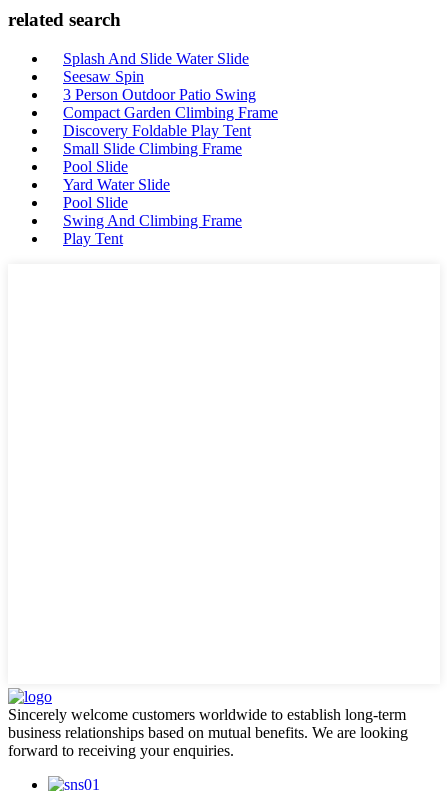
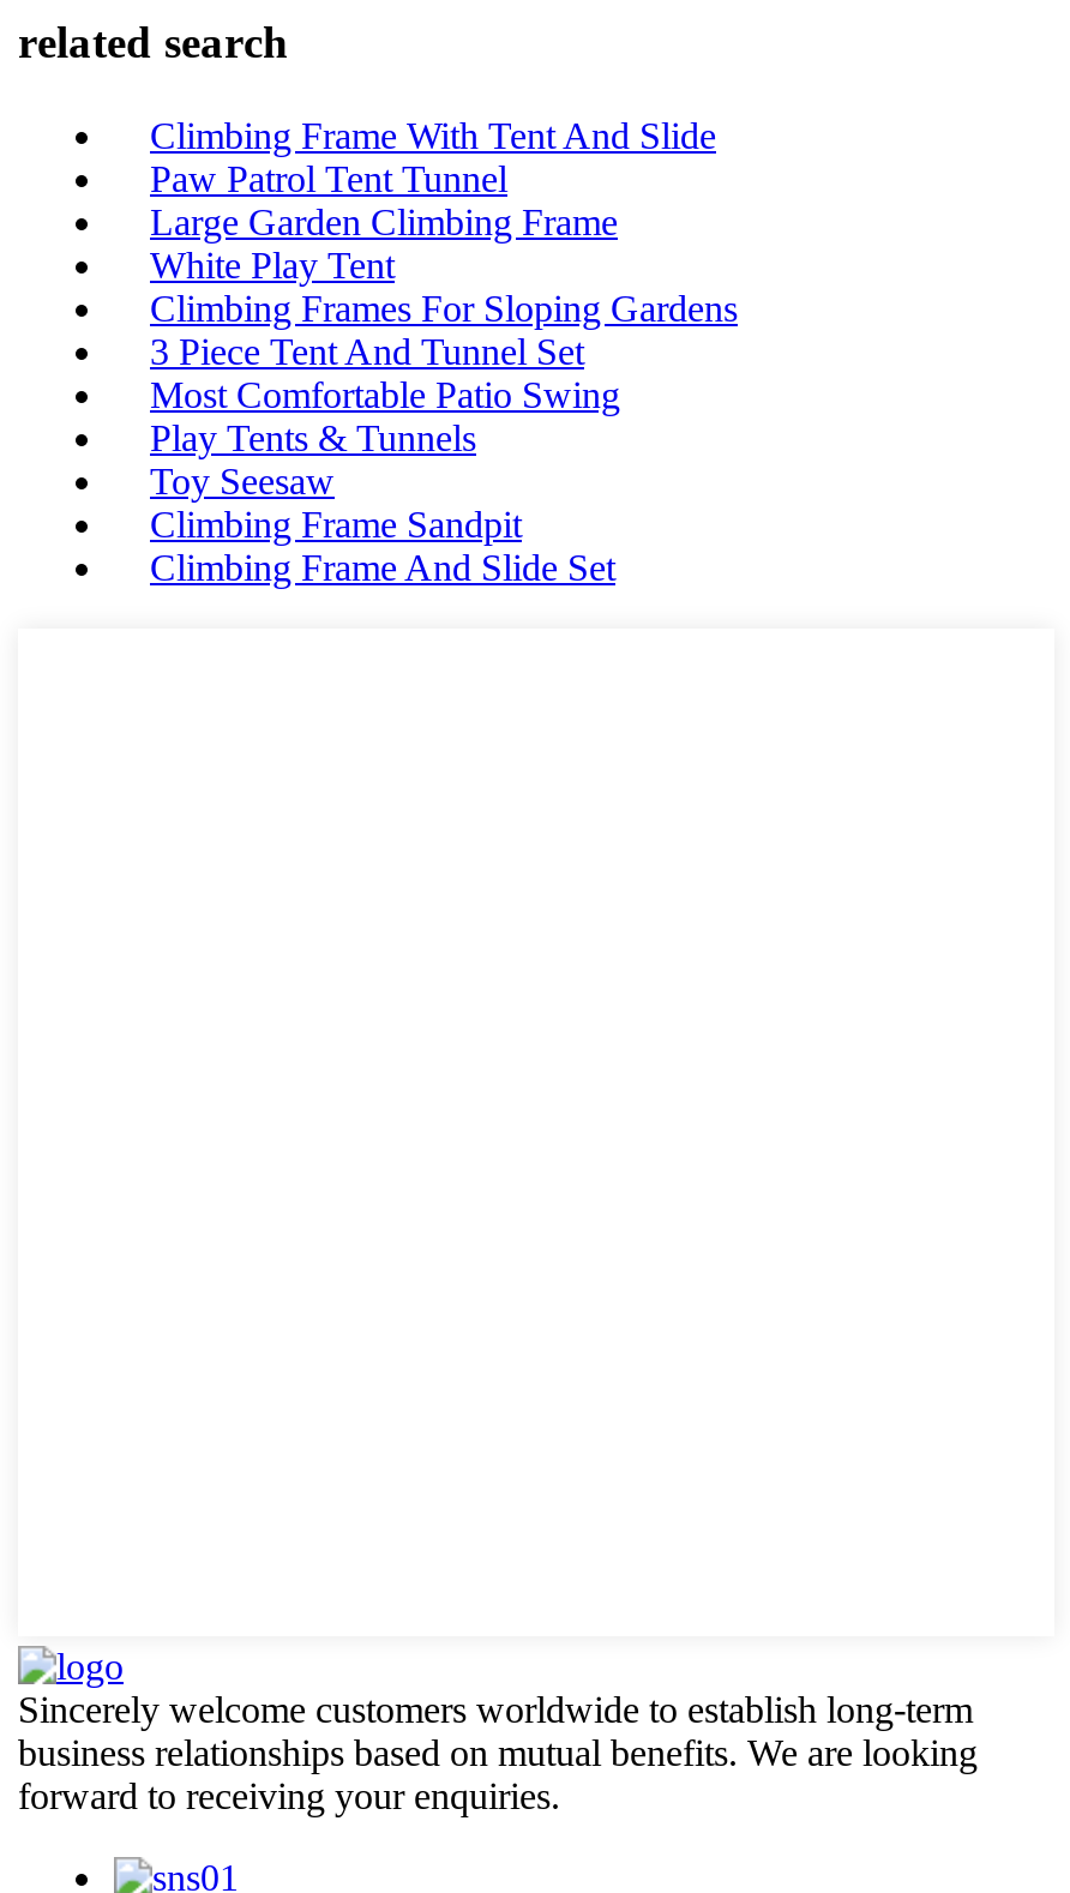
[63,50,278,247] Splash And Slide Water Slide | Seesaw Spin | 3 Person Outdoor Patio Swing | Compact Garden Climbing Frame | Discovery Foldable Play Tent | Small Slide Climbing Frame | Pool Slide | Yard Water Slide | Pool Slide | Swing And Climbing Frame | Play Tent -> [150,115,738,588] Climbing Frame With Tent And Slide | Paw Patrol Tent Tunnel | Large Garden Climbing Frame | White Play Tent | Climbing Frames For Sloping Gardens | 3 Piece Tent And Tunnel Set | Most Comfortable Patio Swing | Play Tents & Tunnels | Toy Seesaw | Climbing Frame Sandpit | Climbing Frame And Slide Set

